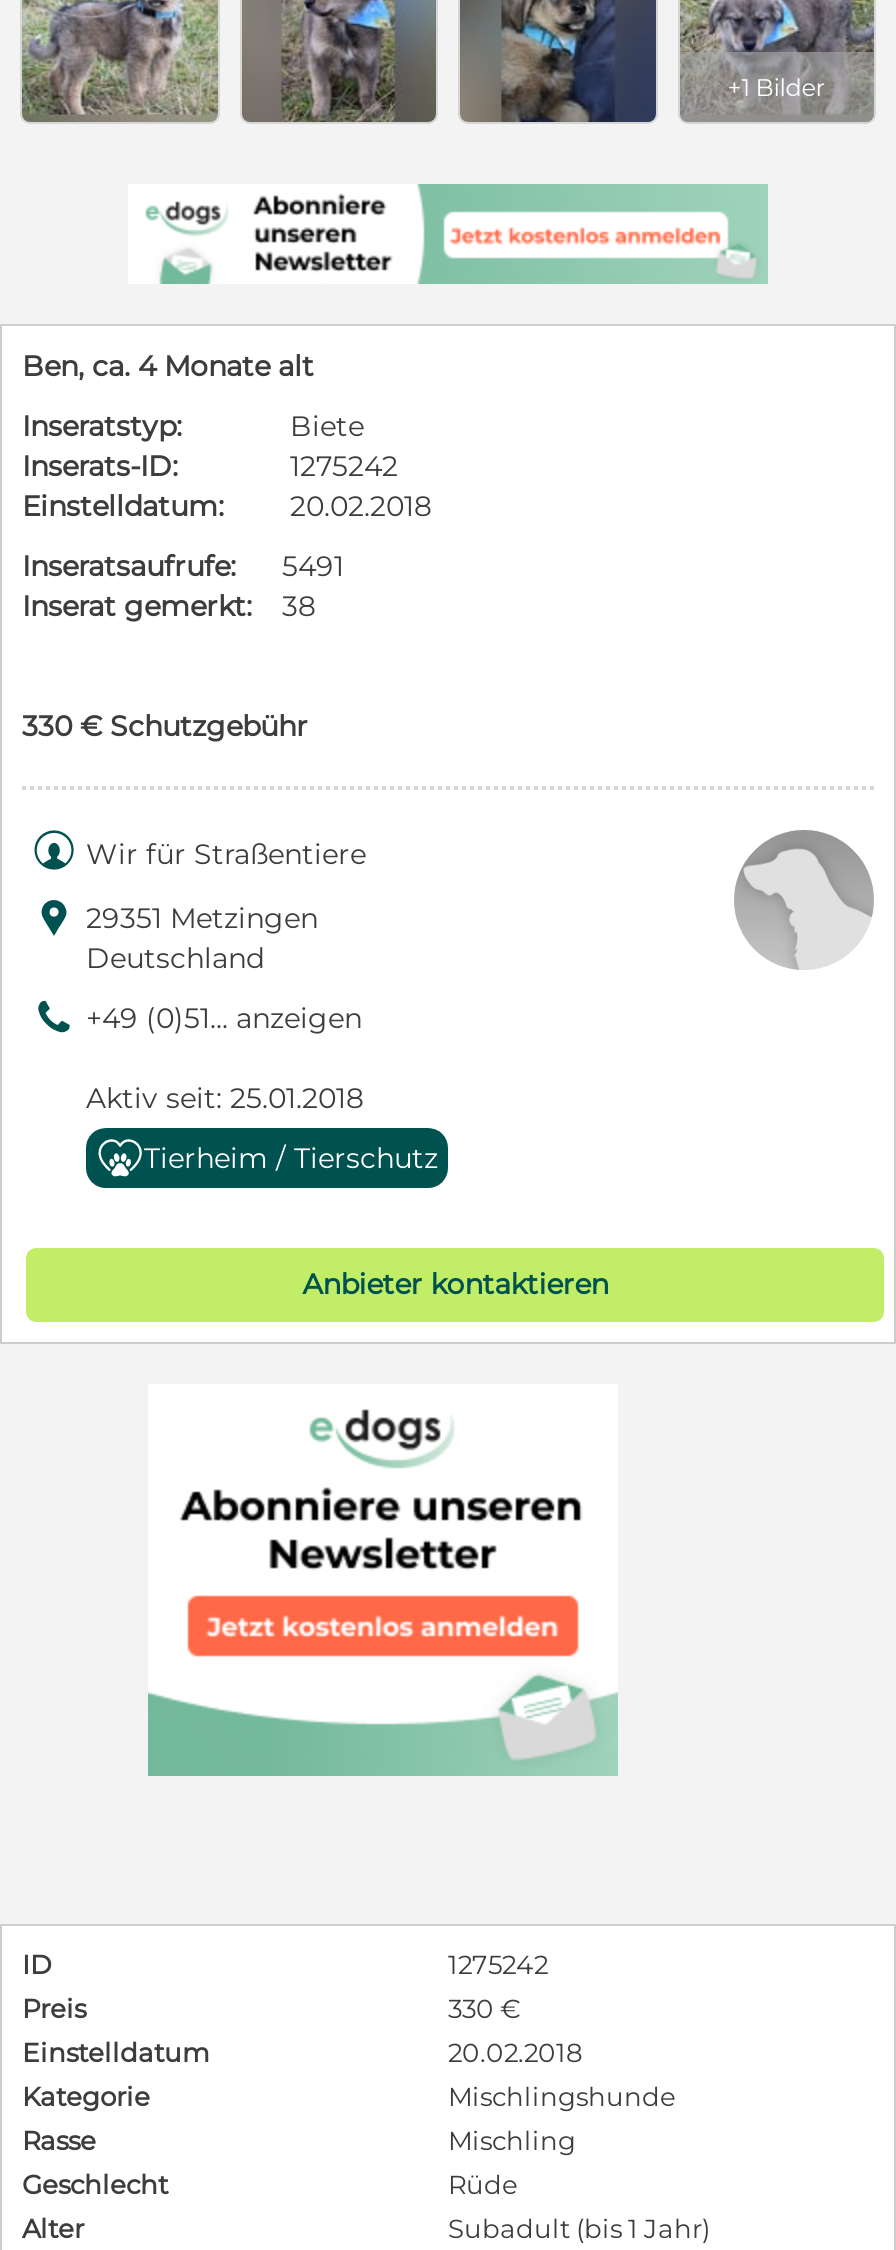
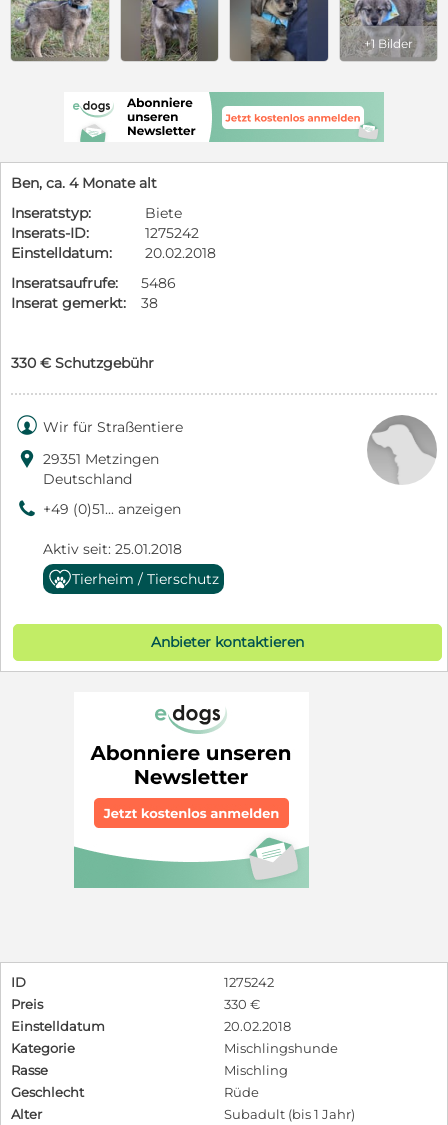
[22,548,344,584] Inseratsaufrufe: 5491 -> [11,274,176,292] Inseratsaufrufe: 5486

